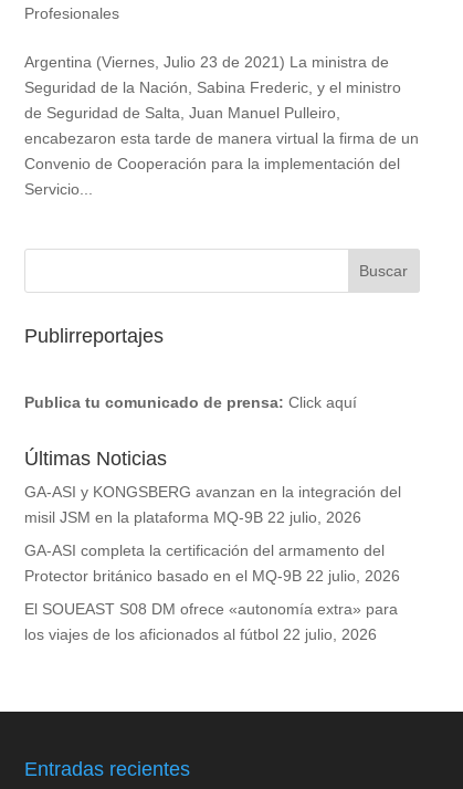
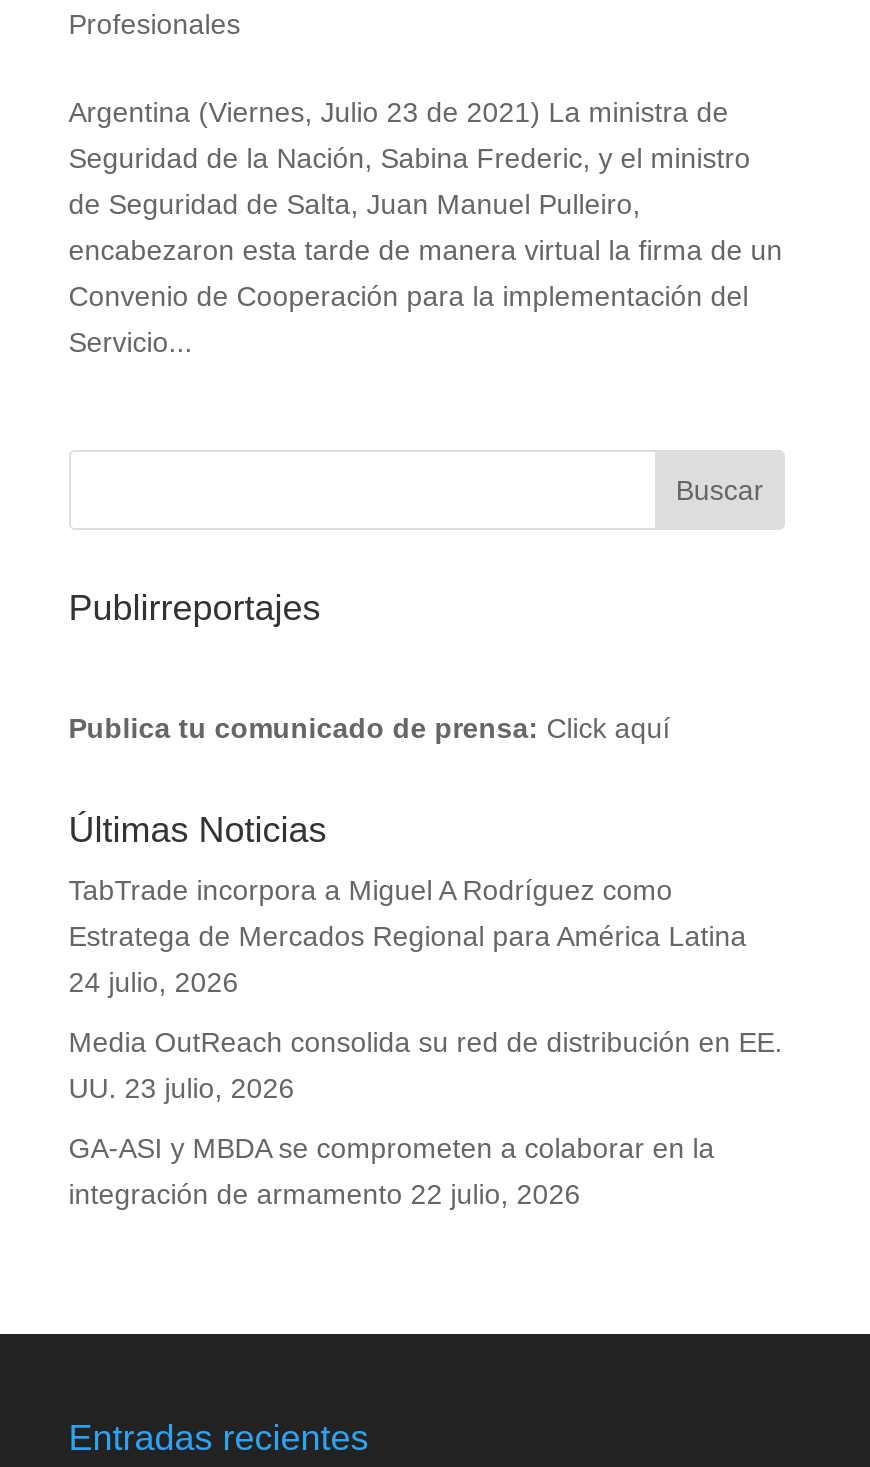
[24,483,401,526] GA-ASI y KONGSBERG avanzan en la integración del | misil JSM en la plataforma MQ-9B 22 julio, 2026 -> [69,874,747,998] TabTrade incorpora a Miguel A Rodríguez como | Estratega de Mercados Regional para América Latina | 24 julio, 2026
[24,541,400,585] GA-ASI completa la certificación del armamento del | Protector británico basado en el MQ-9B 22 julio, 2026 -> [69,1026,783,1104] Media OutReach consolida su red de distribución en EE. | UU. 23 julio, 2026
[24,600,398,643] El SOUEAST S08 DM ofrece «autonomía extra» para | los viajes de los aficionados al fútbol 22 julio, 2026 -> [69,1132,715,1210] GA-ASI y MBDA se comprometen a colaborar en la | integración de armamento 22 julio, 2026

